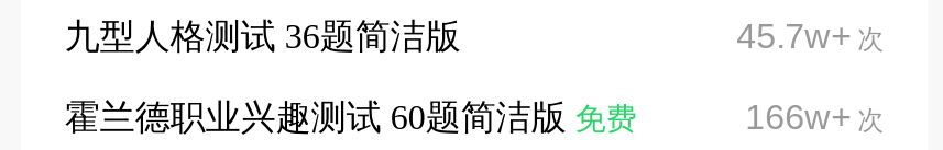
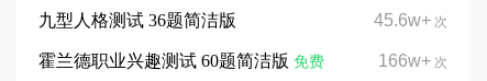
[736,18,884,55] 45.7w+ 次 -> [374,11,448,30] 45.6w+ 次

